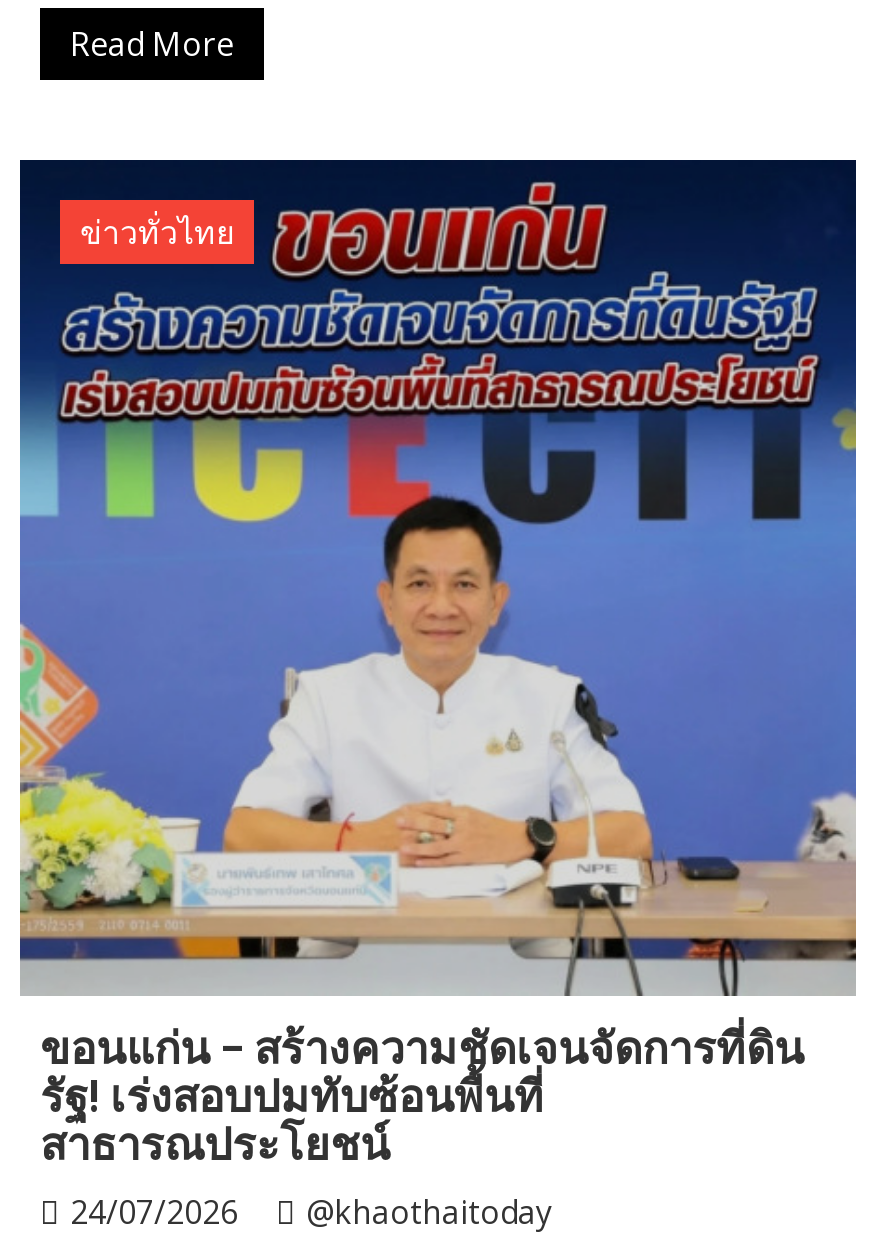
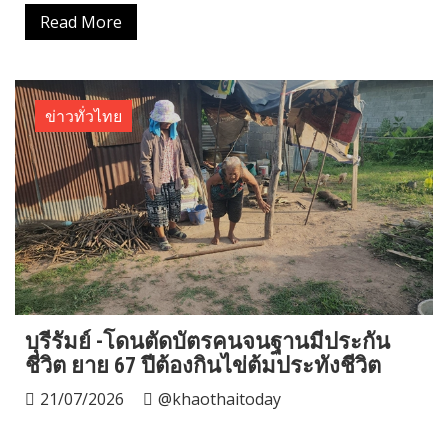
[18,159,858,1234] [image] | ขอนแก่น – สร้างความชัดเจนจัดการที่ดิน | รัฐ! เร่งสอบปมทับซ้อนพื้นที่ | สาธารณประโยชน์ | 24/07/2026 -> [14,80,434,410] [image] | บุรีรัมย์ -โดนตัดบัตรคนจนฐานมีประกัน | ชีวิต ยาย 67 ปีต้องกินไข่ต้มประทังชีวิต | 21/07/2026

